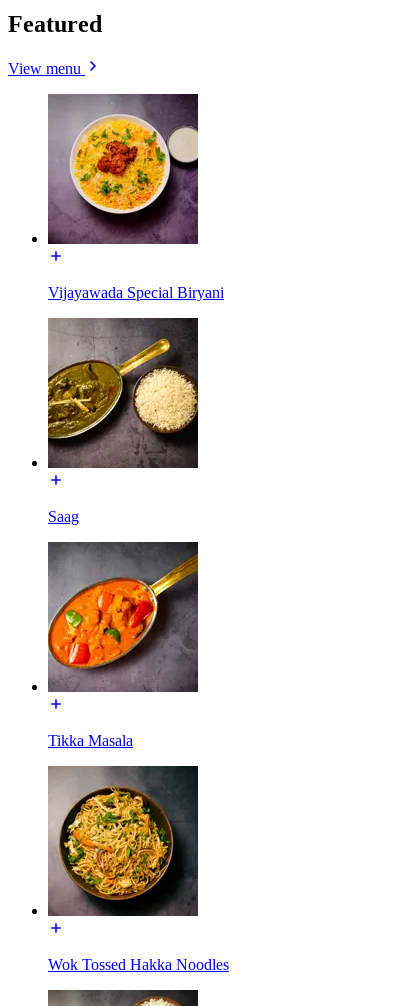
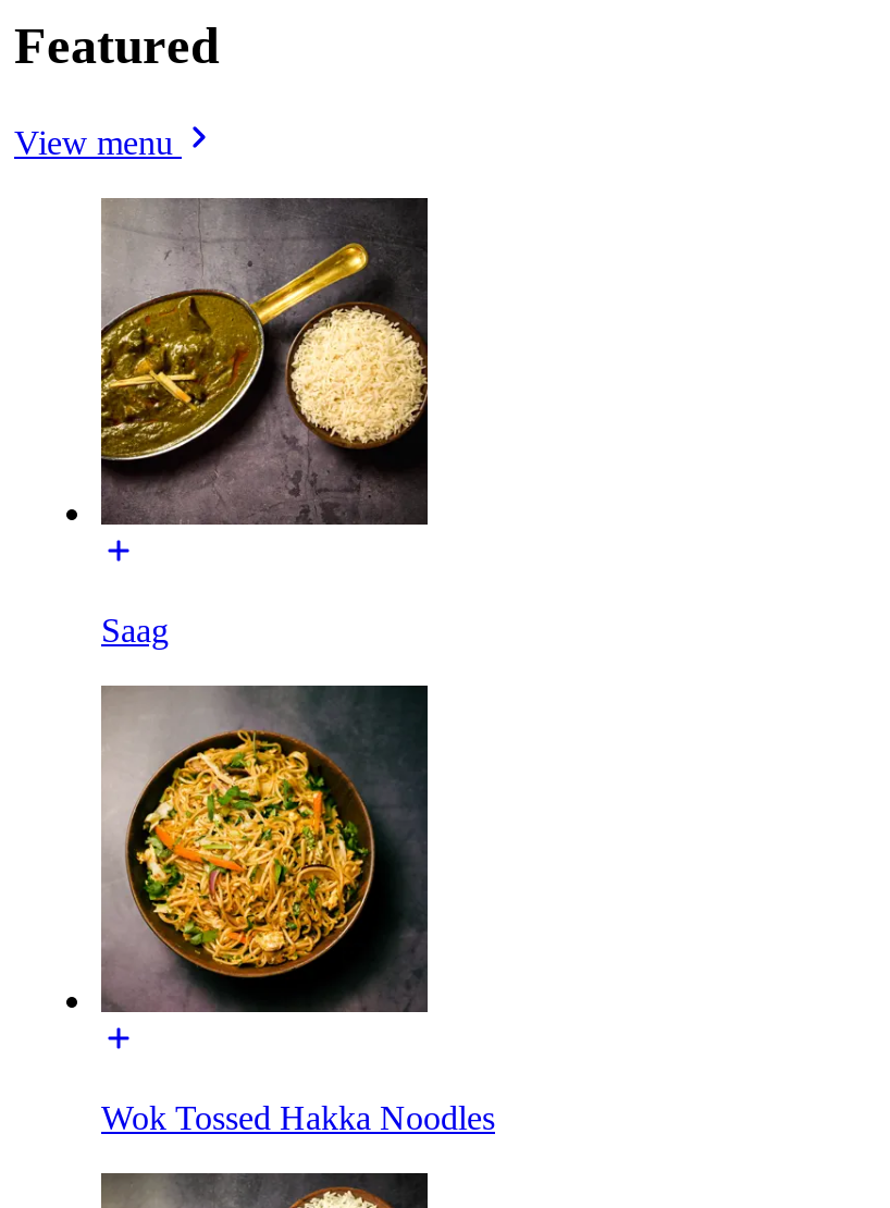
[47,94,224,301] [image] | Vijayawada Special Biryani -> none
[48,542,198,749] [image] | Tikka Masala -> none

